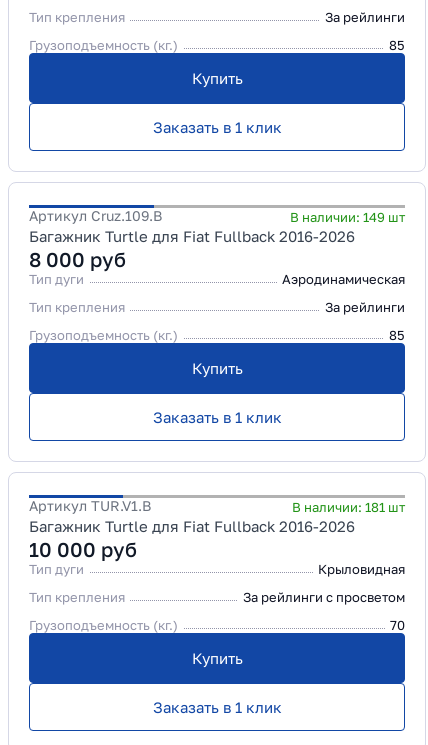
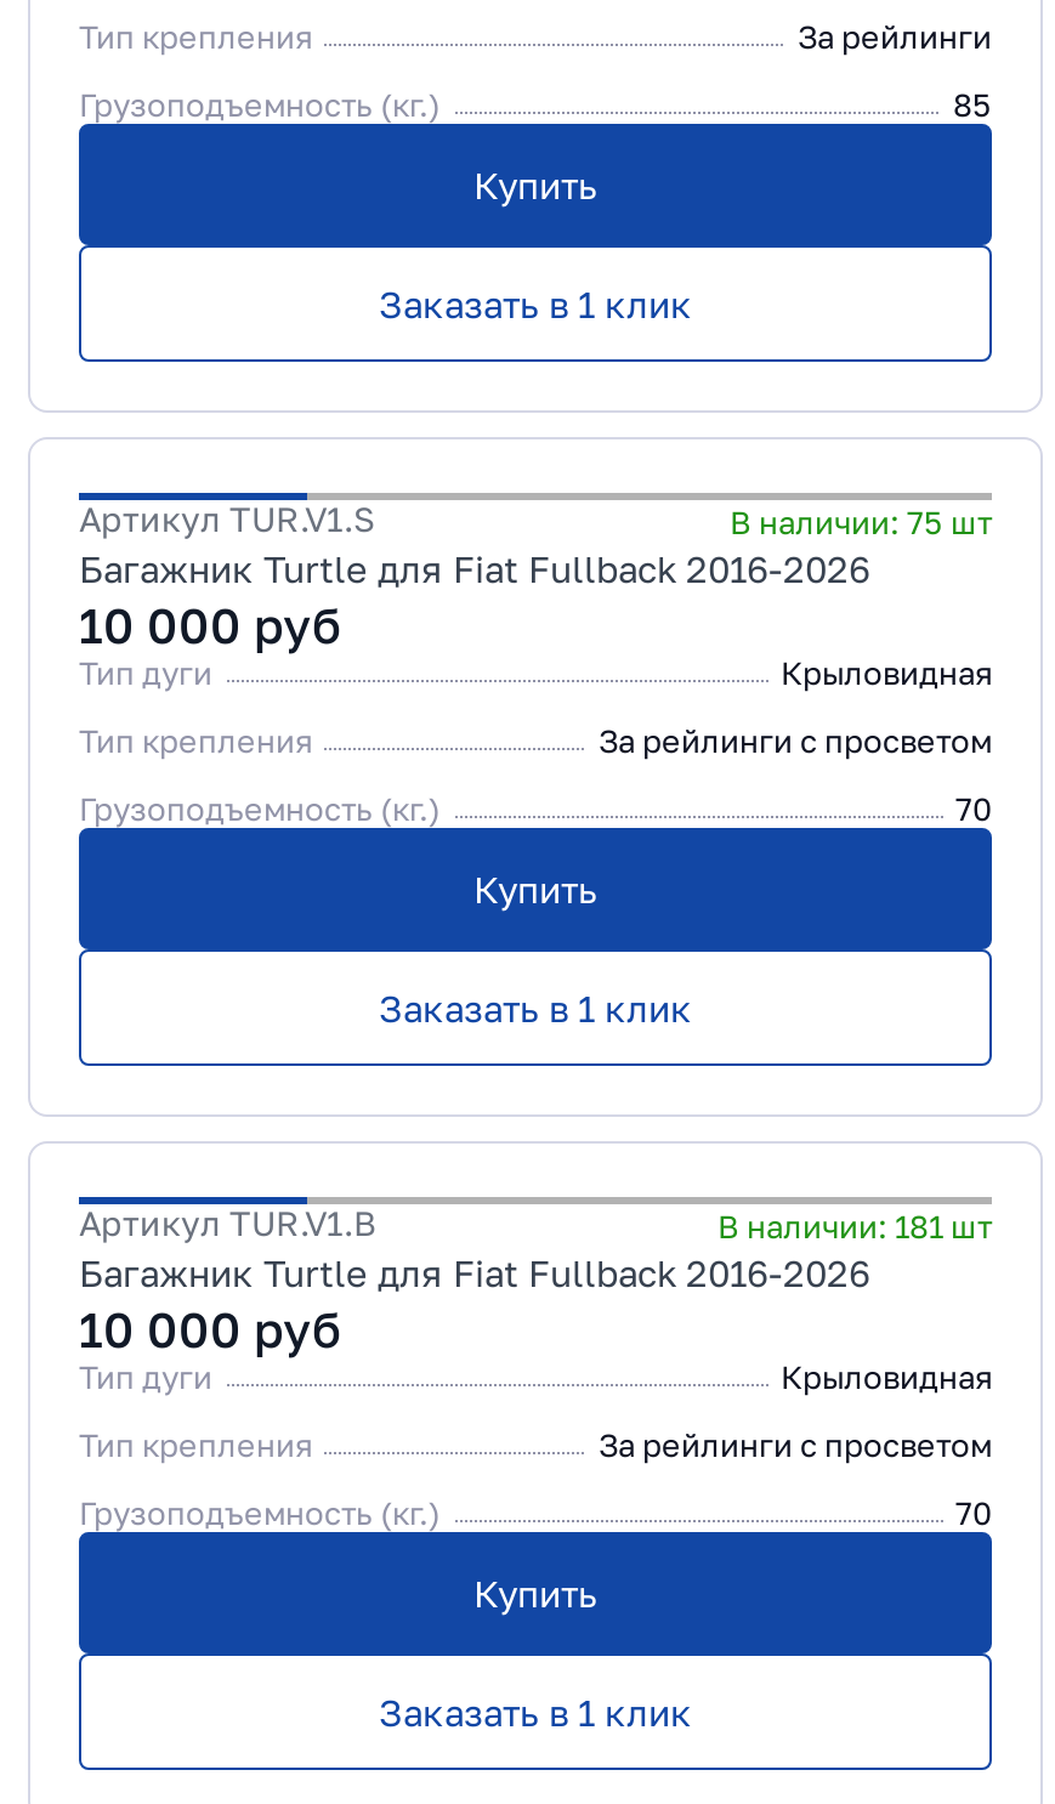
[29,207,162,224] АртикулCruz.109.B -> [79,498,375,539] АртикулTUR.V1.S
[290,209,405,225] В наличии: 149 шт -> [730,503,992,541] В наличии: 75 шт
[29,247,126,271] 8 000 руб -> [79,595,341,653] 10 000 руб
[282,271,405,287] Аэродинамическая -> [781,653,992,692] Крыловидная
[325,299,405,315] За рейлинги -> [599,721,992,760] За рейлинги с просветом
[389,327,405,343] 85 -> [955,789,992,828] 70

